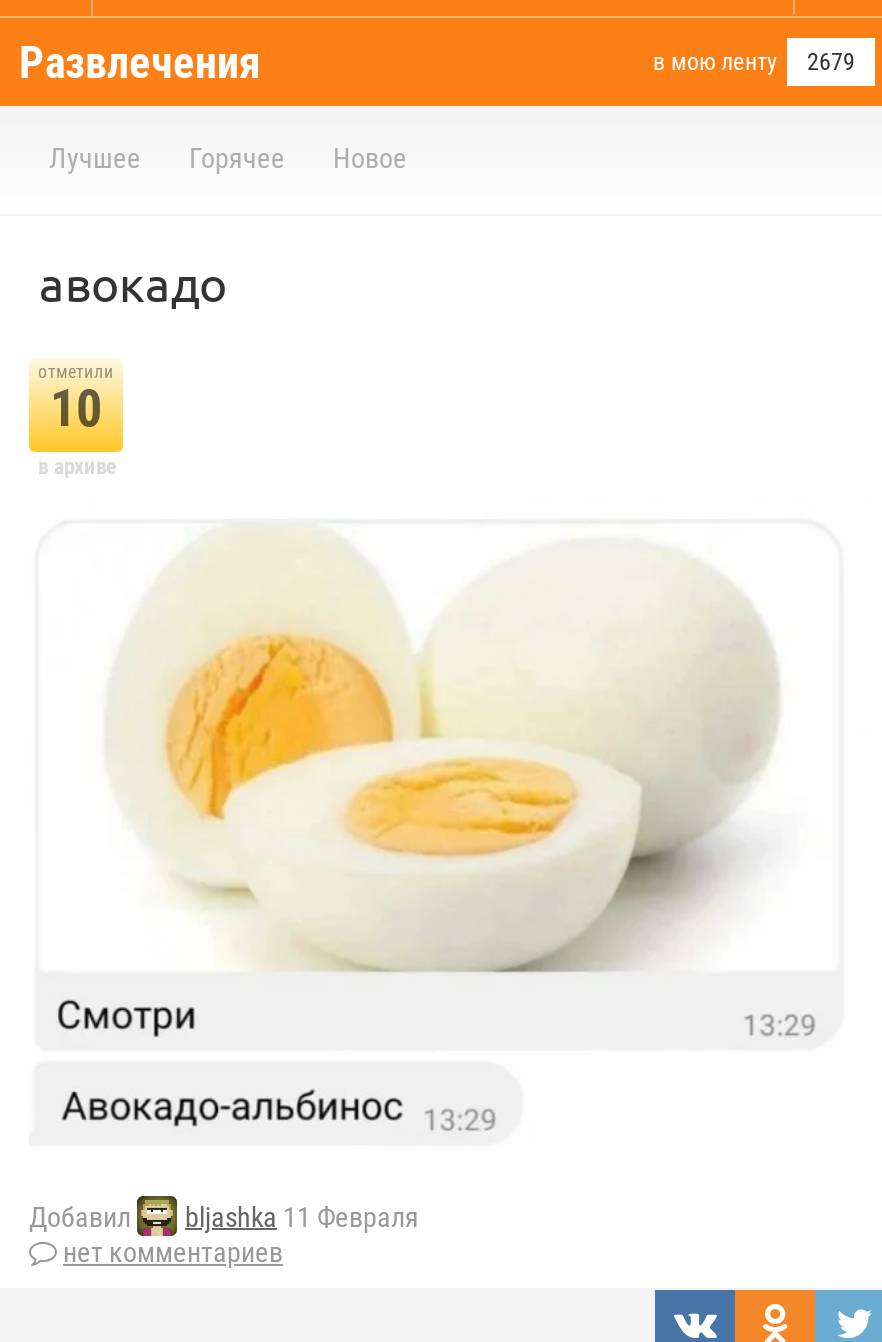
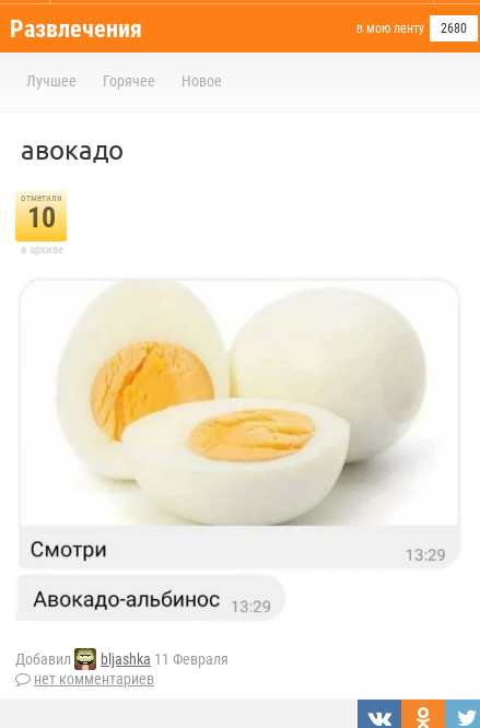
[653,48,855,76] в мою ленту 2679 -> [356,21,467,36] в мою ленту 2680

